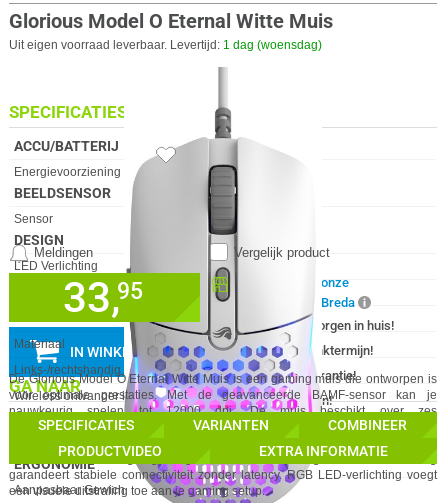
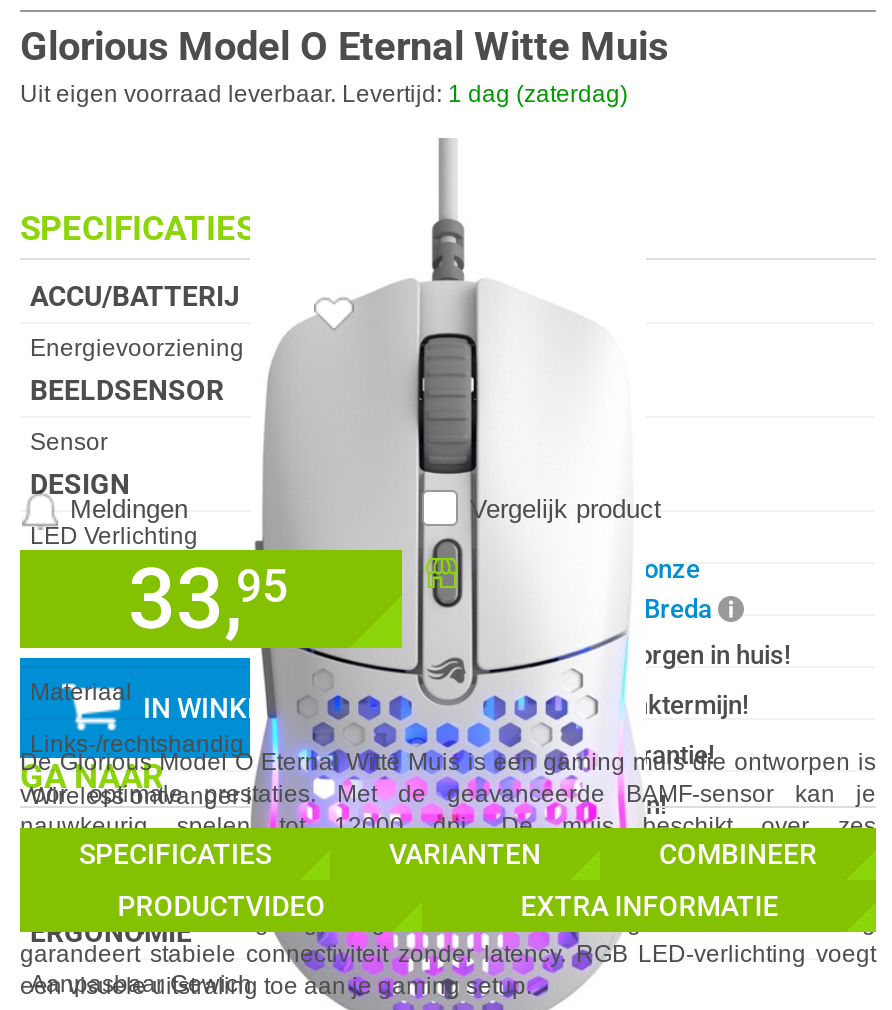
[9,38,322,52] Uit eigen voorraad leverbaar. Levertijd: 1 dag (woensdag) -> [20,80,628,108] Uit eigen voorraad leverbaar. Levertijd: 1 dag (zaterdag)

